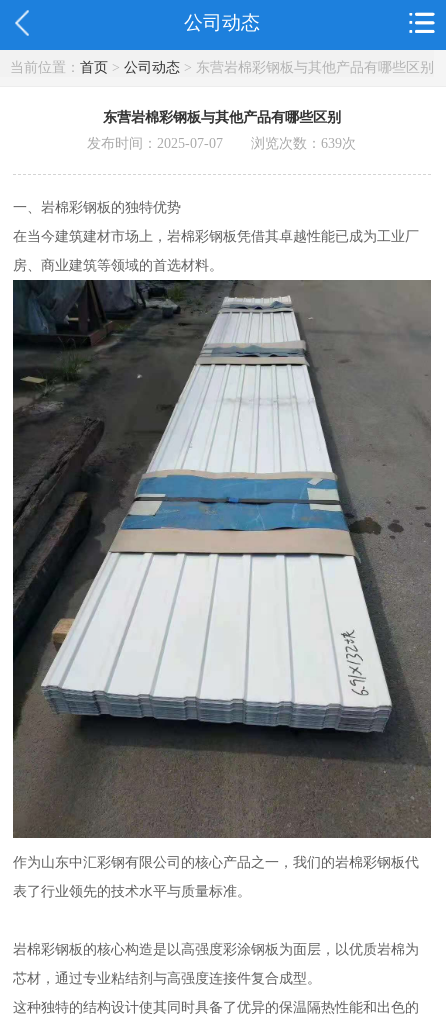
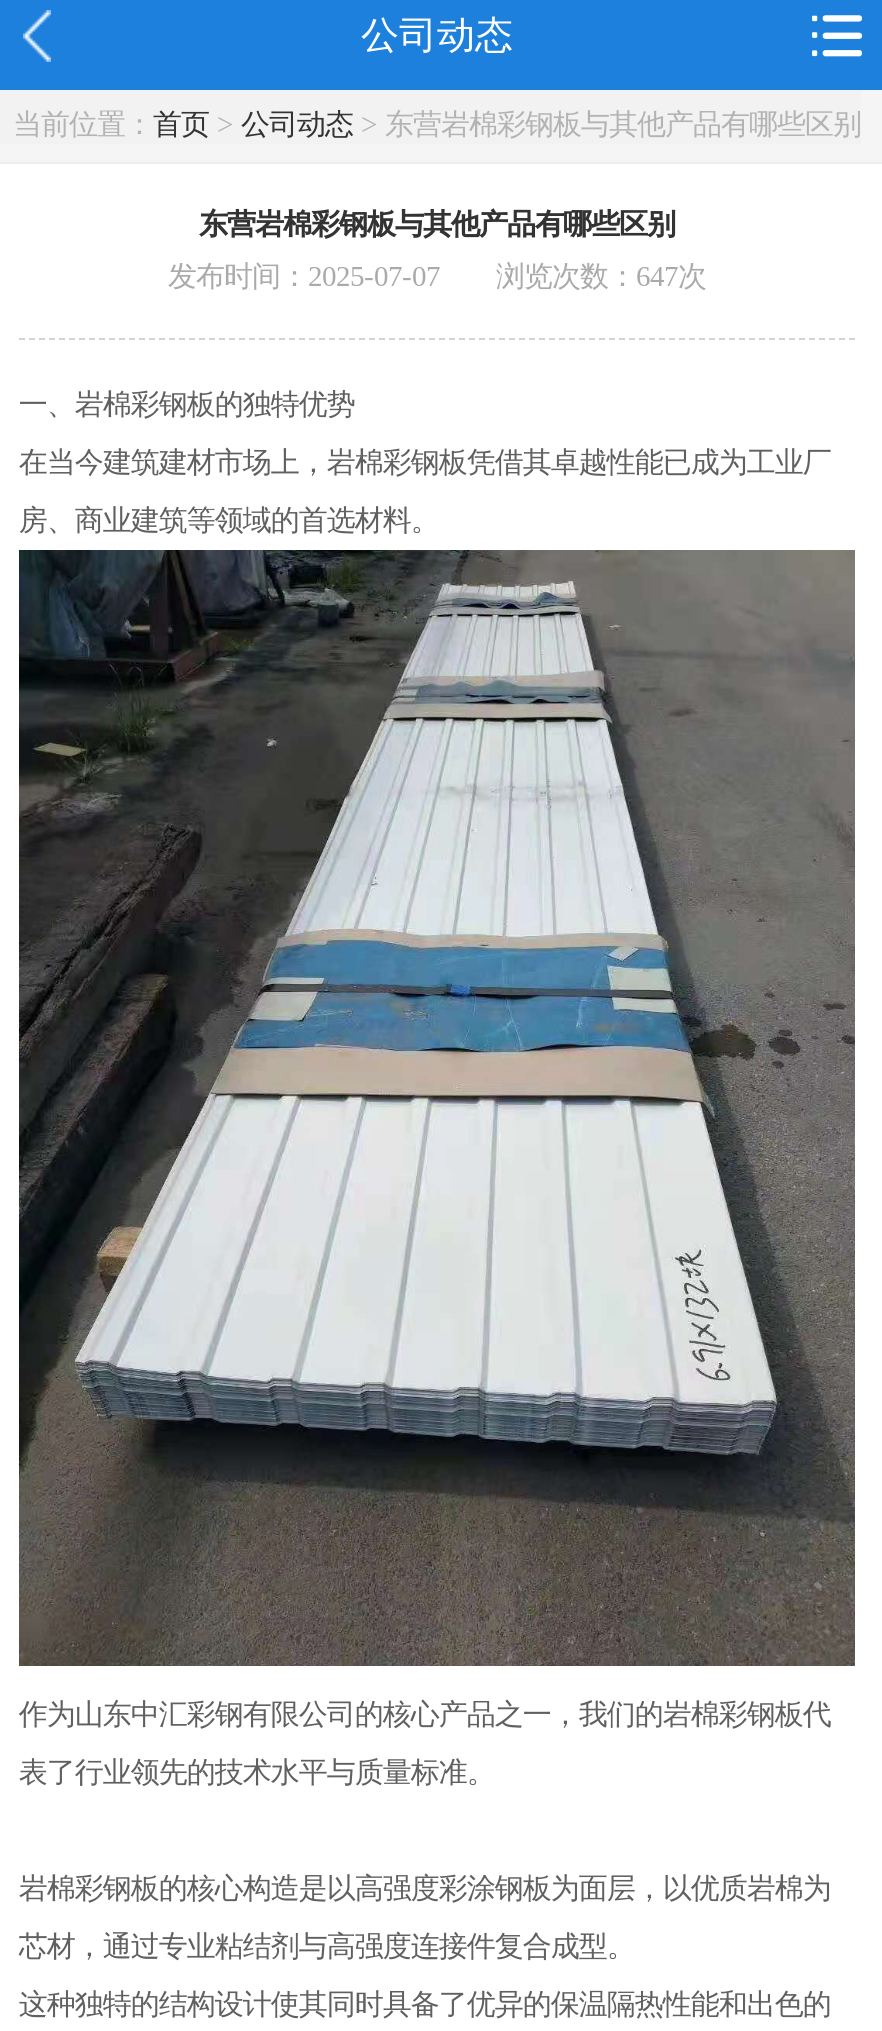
[87,135,356,151] 发布时间：2025-07-07 浏览次数：639次 -> [168,261,706,293] 发布时间：2025-07-07 浏览次数：647次

